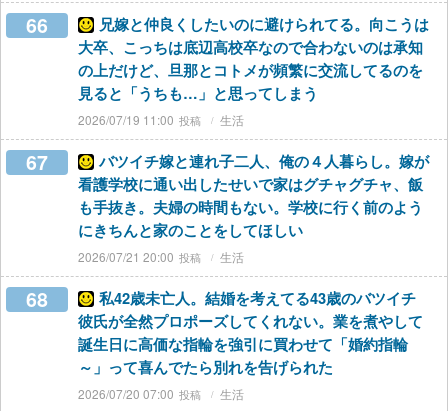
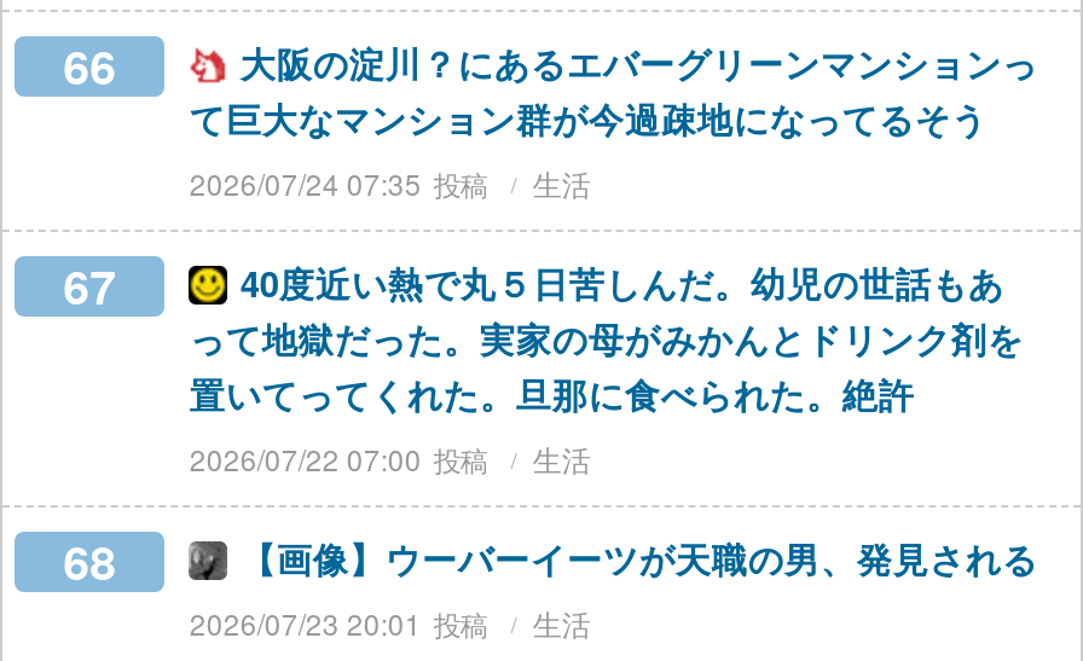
[78,13,429,128] 兄嫁と仲良くしたいのに避けられてる。向こうは | 大卒、こっちは底辺高校卒なので合わないのは承知 | の上だけど、旦那とコトメが頻繁に交流してるのを | 見ると「うちも…」と思ってしまう | 2026/07/19 11:00 -> [189,36,1038,203] 大阪の淀川？にあるエバーグリーンマンションっ | て巨大なマンション群が今過疎地になってるそう | 2026/07/24 07:35
[78,150,429,265] バツイチ嫁と連れ子二人、俺の４人暮らし。嫁が | 看護学校に通い出したせいで家はグチャグチャ、飯 | も手抜き。夫婦の時間もない。学校に行く前のよう | にきちんと家のことをしてほしい | 2026/07/21 20:00 -> [189,256,1023,479] 40度近い熱で丸５日苦しんだ。幼児の世話もあ | って地獄だった。実家の母がみかんとドリンク剤を | 置いてってくれた。旦那に食べられた。絶許 | 2026/07/22 07:00
[78,287,423,402] 私42歳未亡人。結婚を考えてる43歳のバツイチ | 彼氏が全然プロポーズしてくれない。業を煮やして | 誕生日に高価な指輪を強引に買わせて「婚約指輪 | ～」って喜んでたら別れを告げられた | 2026/07/20 07:00 -> [189,532,1038,643] 【画像】ウーバーイーツが天職の男、発見される | 2026/07/23 20:01

